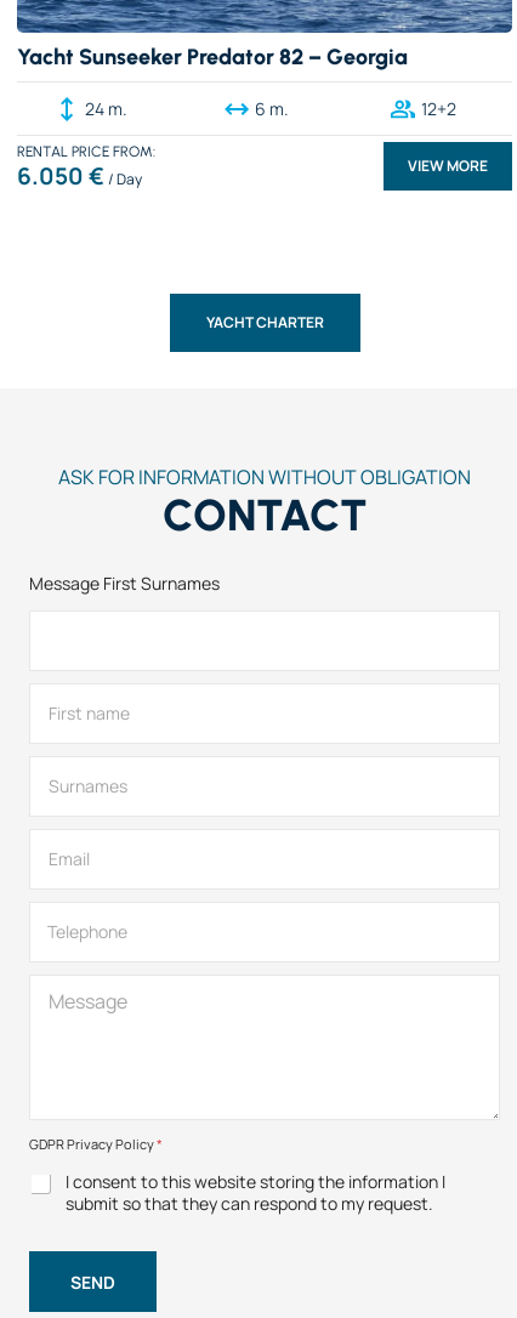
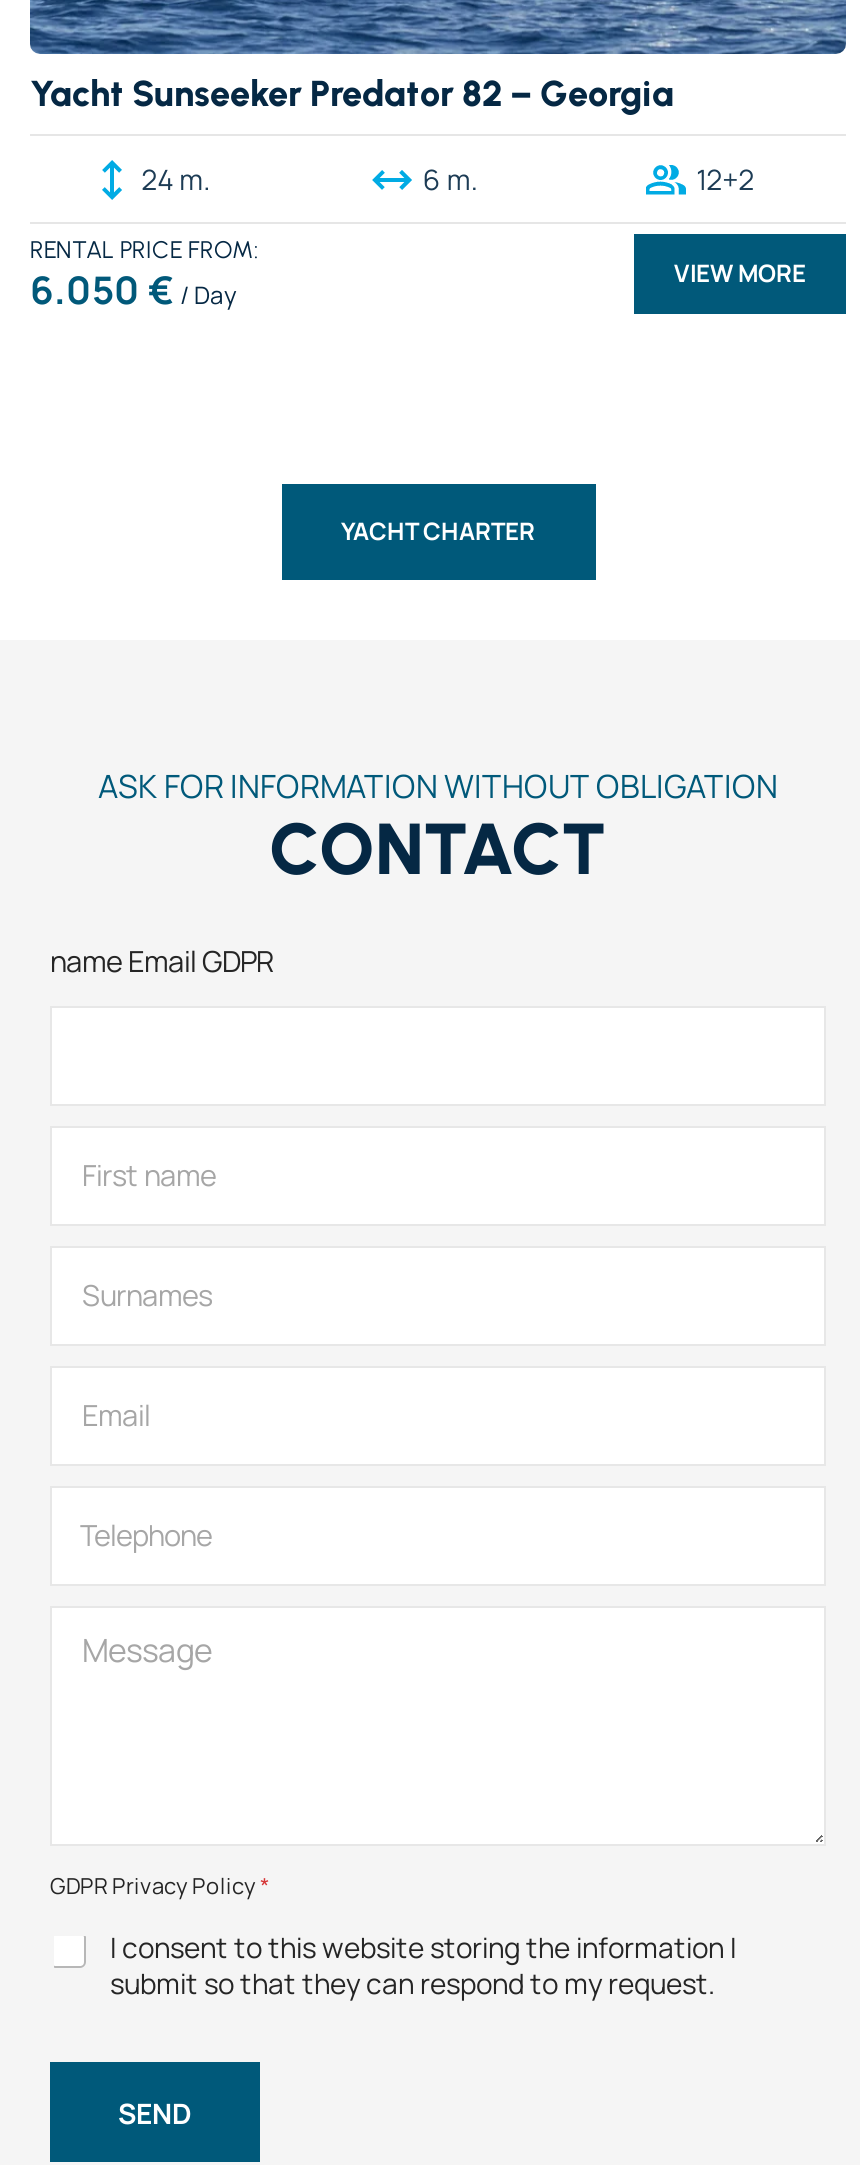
[29,572,220,595] Message First Surnames -> [50,942,274,980] name Email GDPR

